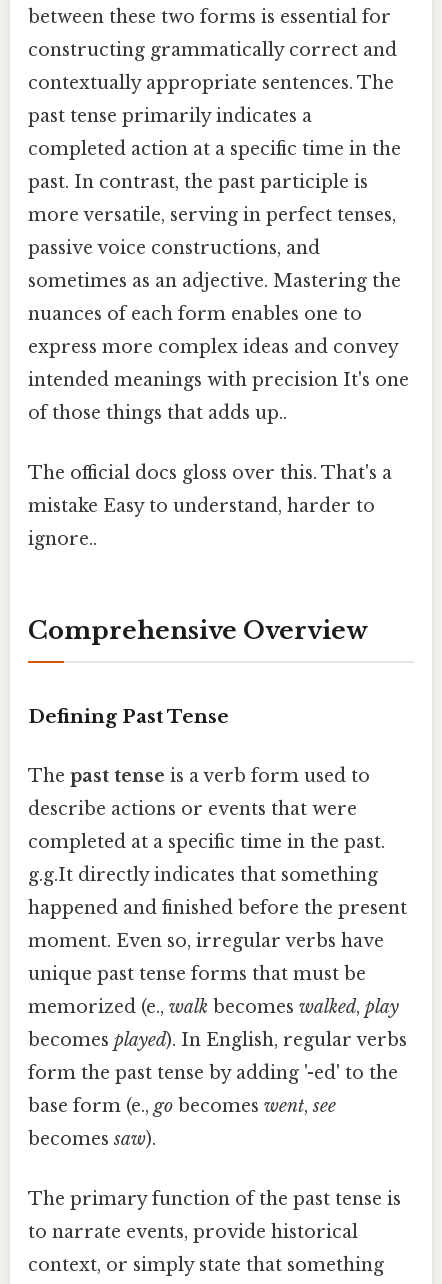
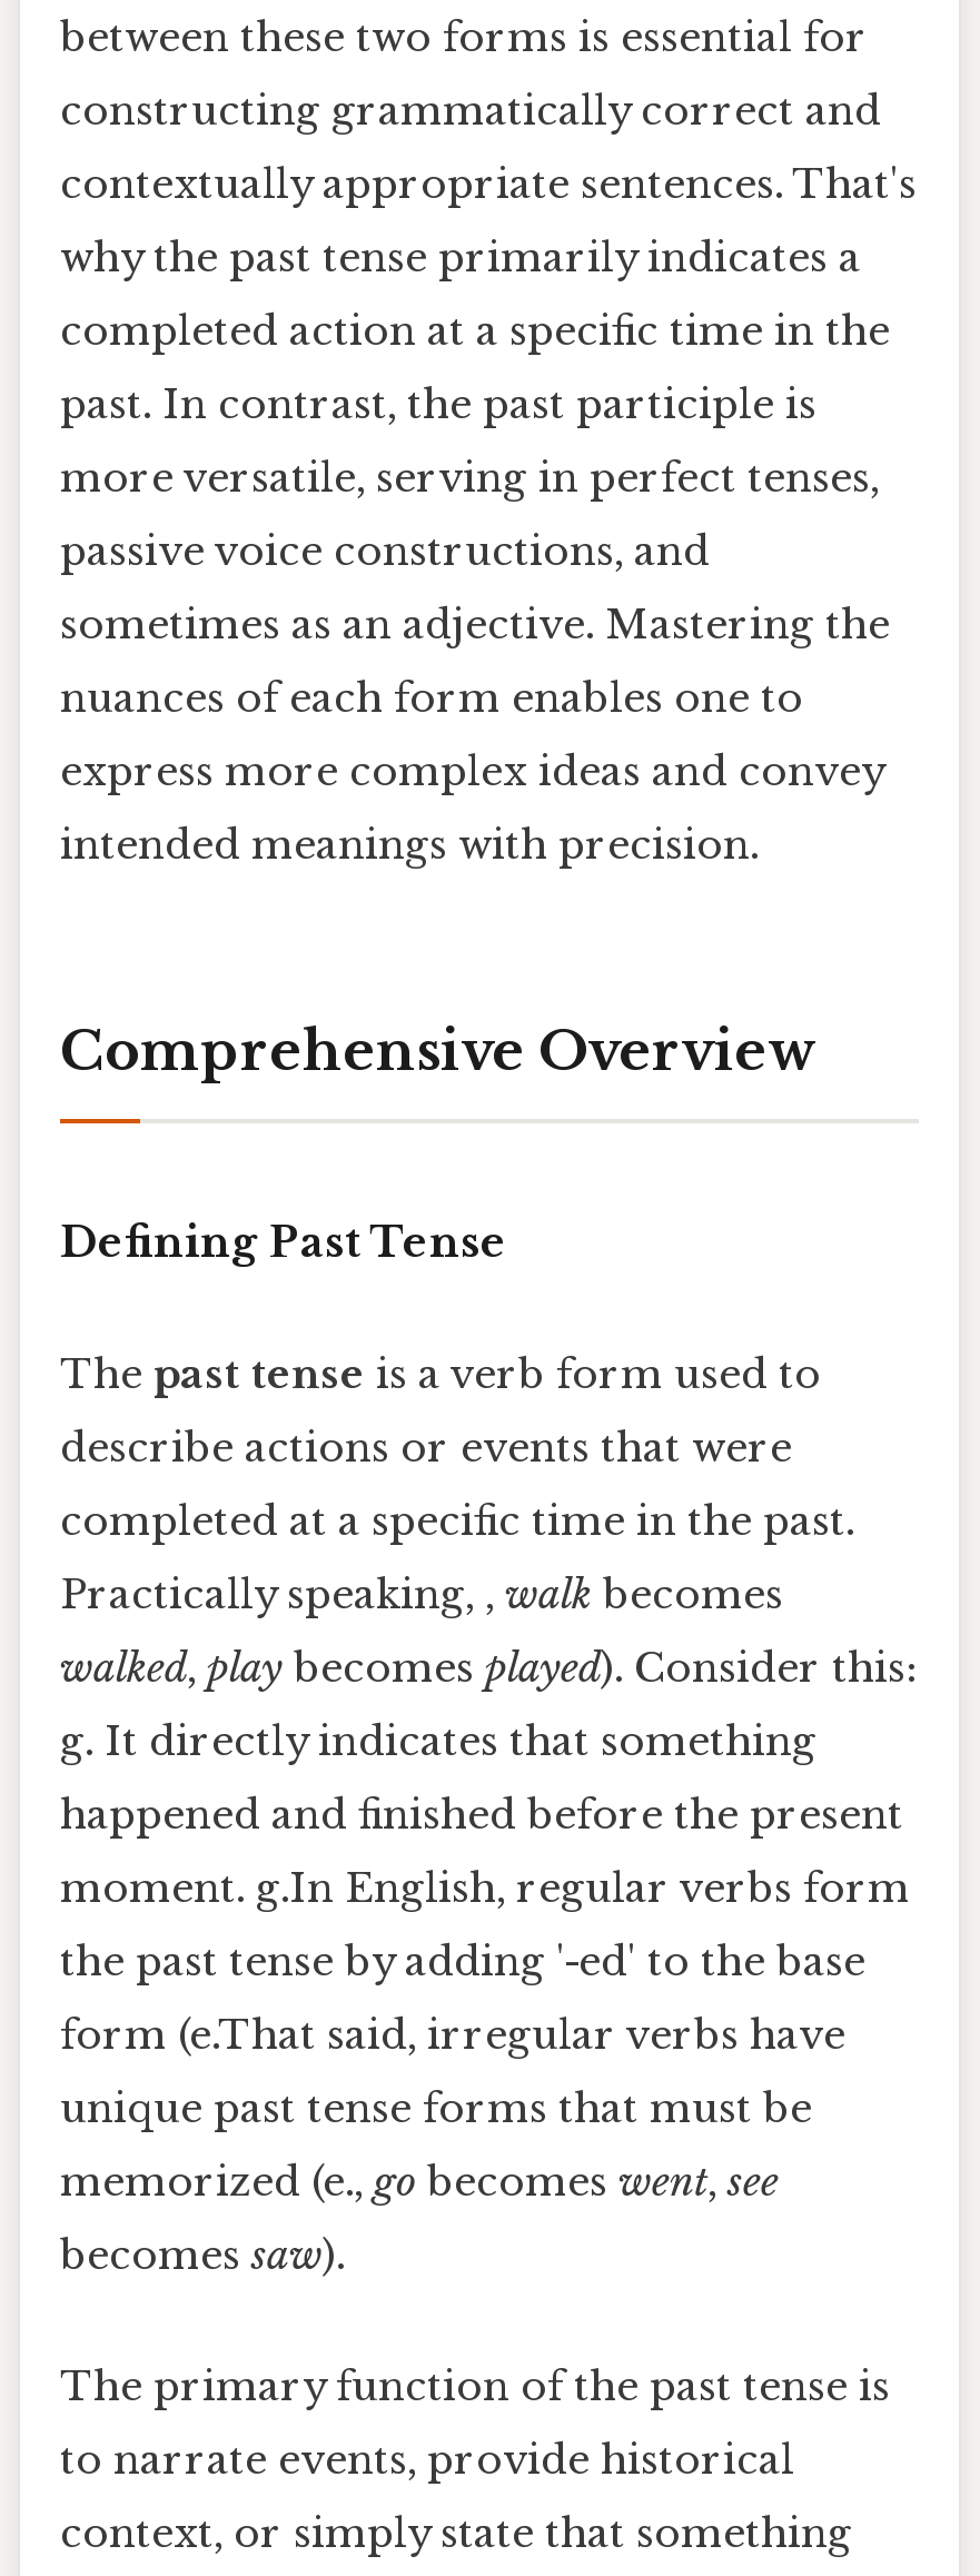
[28,72,394,94] contextually appropriate sentences. The -> [60,161,917,210] contextually appropriate sentences. That's
[28,105,312,127] past tense primarily indicates a -> [60,234,861,283] why the past tense primarily indicates a
[28,369,409,550] intended meanings with precision It's one | of those things that adds up.. | The official docs gloss over this. That's a | mistake Easy to understand, harder to | ignore.. -> [60,822,759,871] intended meanings with precision.
moved [28,616,385,853] -> [60,1019,854,1546]: Comprehensive Overview | Defining Past Tense | The past tense is a verb form used to | describe actions or events that were | completed at a specific time in the past.
[28,864,378,886] g.g.It directly indicates that something -> [60,1571,914,1767] Practically speaking, , walk becomes | walked, play becomes played). Consider this: | g. It directly indicates that something
[28,930,384,952] moment. Even so, irregular verbs have -> [60,1865,910,2060] moment. g.In English, regular verbs form | the past tense by adding '-ed' to the base | form (e.That said, irregular verbs have
[28,996,407,1117] memorized (e., walk becomes walked, play | becomes played). In English, regular verbs | form the past tense by adding '-ed' to the | base form (e., go becomes went, see -> [60,2158,779,2207] memorized (e., go becomes went, see

